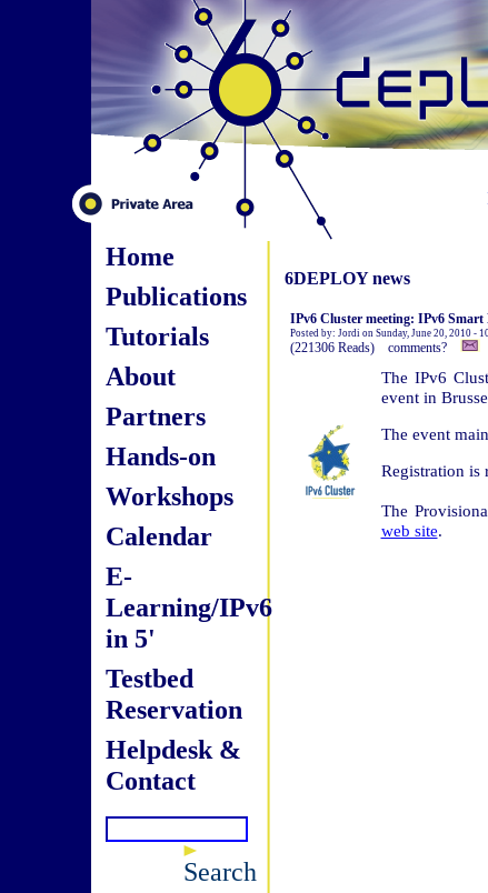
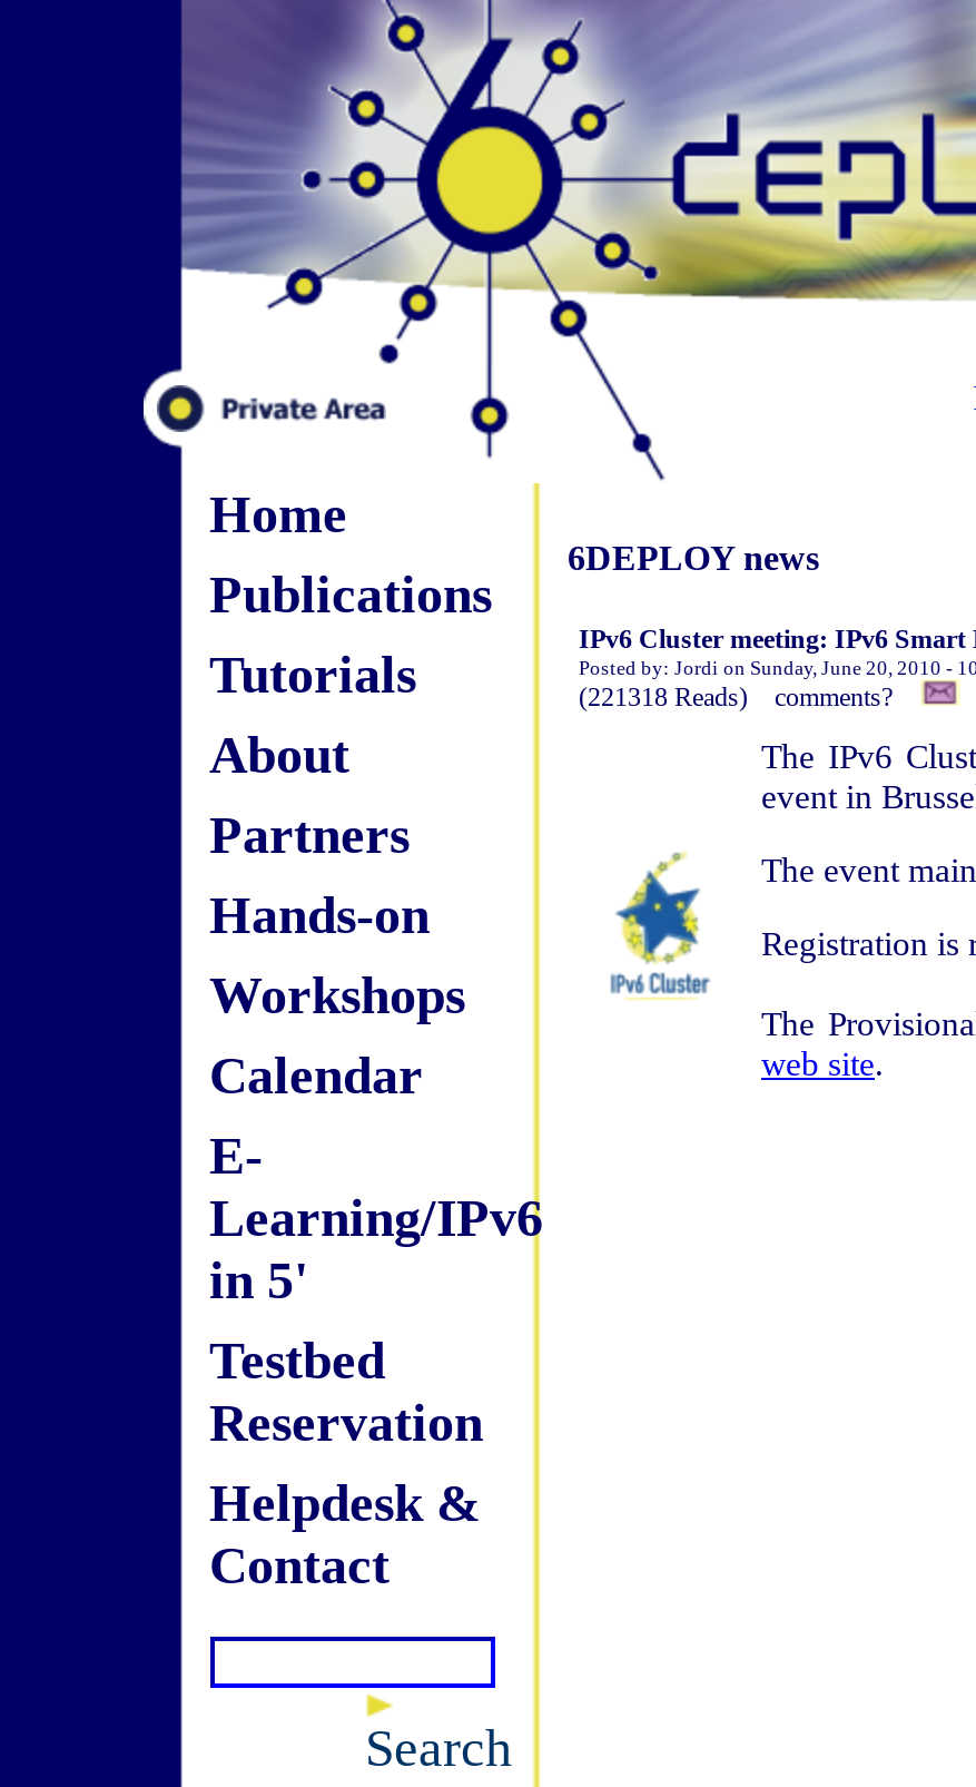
[290,340,460,355] (221306 Reads) comments? -> [579,681,919,713] (221318 Reads) comments?

